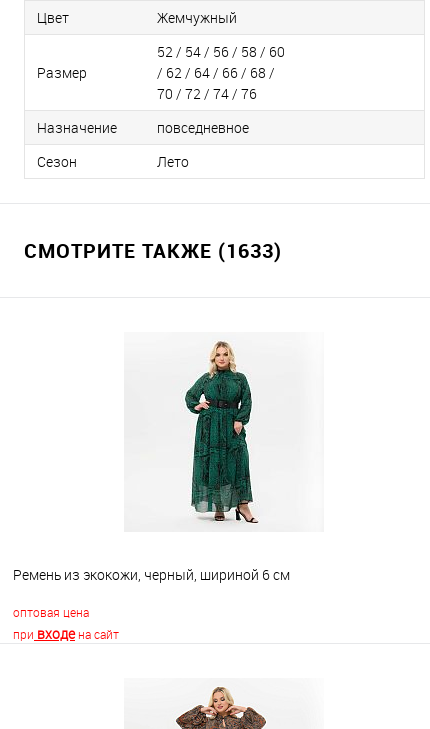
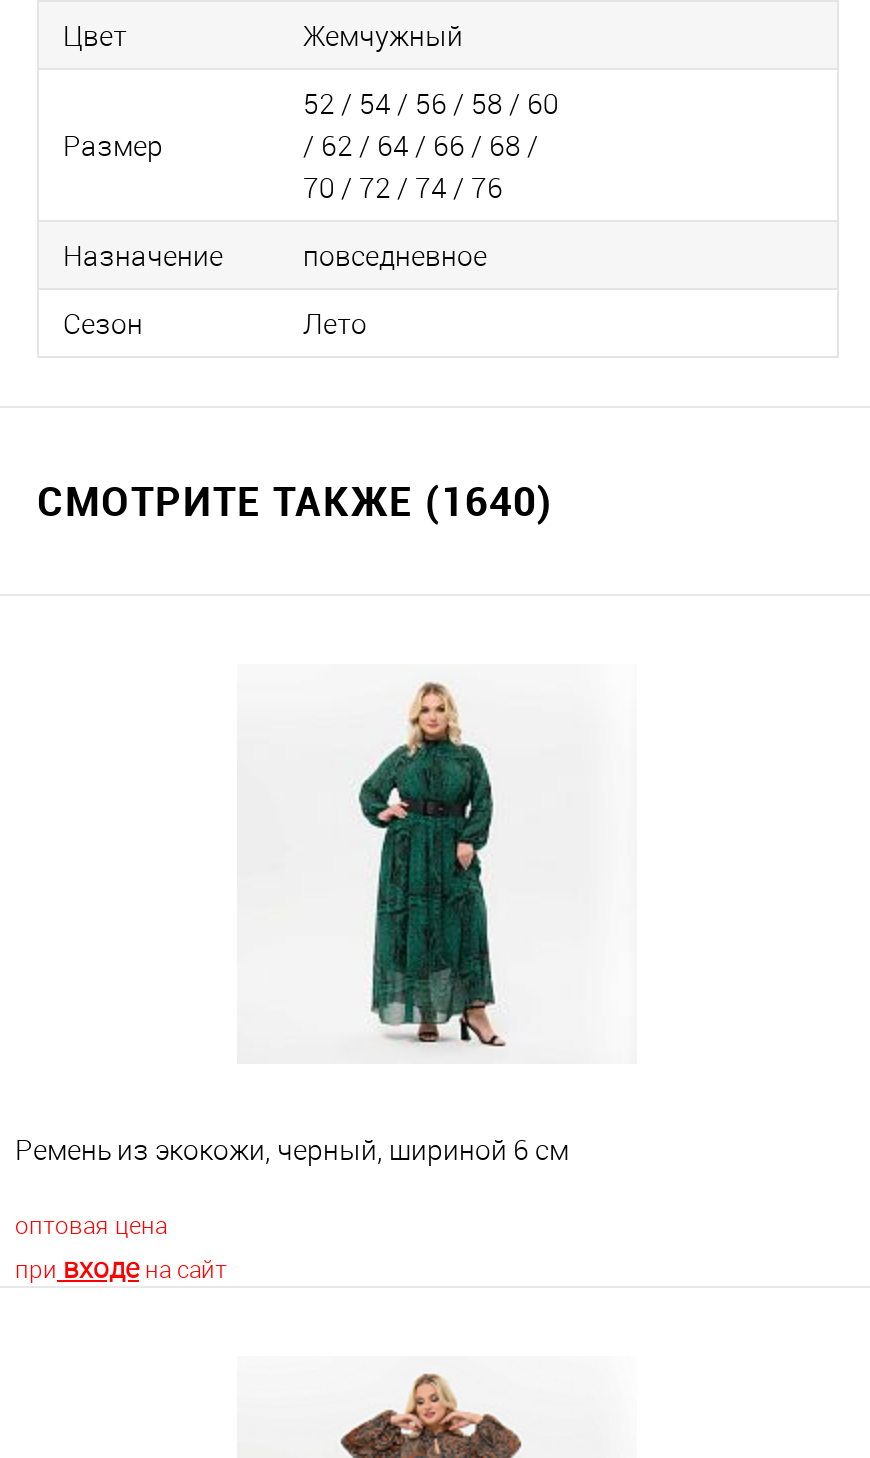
[24,237,282,264] СМОТРИТЕ ТАКЖЕ (1633) -> [37,474,553,528] СМОТРИТЕ ТАКЖЕ (1640)

